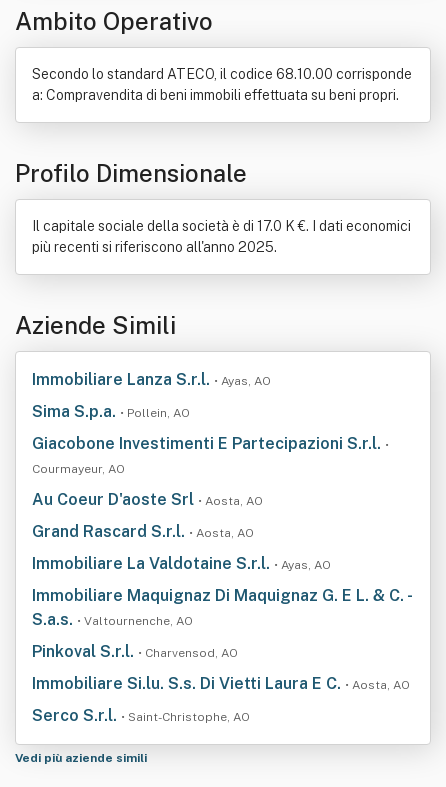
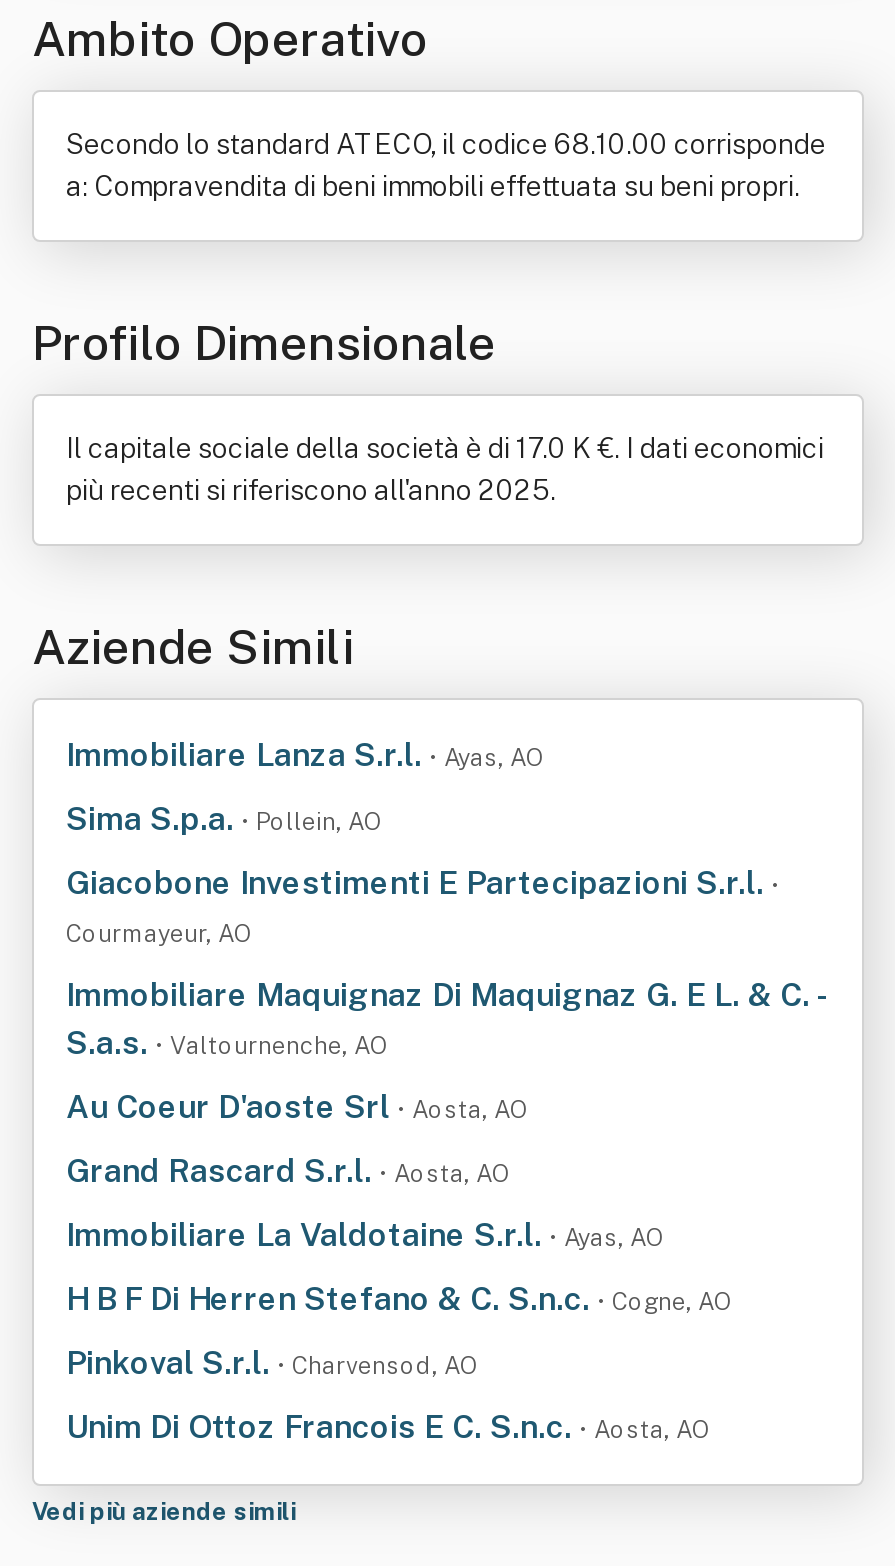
moved [32,490,331,573] -> [66,1088,664,1254]: Au Coeur D'aoste Srl • Aosta, AO | Grand Rascard S.r.l. • Aosta, AO | Immobiliare La Valdotaine S.r.l. • Ayas, AO
none -> [66,1280,732,1318] H B F Di Herren Stefano & C. S.n.c. • Cogne, AO
moved [32,586,411,629] -> [66,976,824,1062]: Immobiliare Maquignaz Di Maquignaz G. E L. & C. - | S.a.s. • Valtournenche, AO
moved [32,642,238,661] -> [66,1344,478,1382]: Pinkoval S.r.l. • Charvensod, AO
[32,674,410,725] Immobiliare Si.lu. S.s. Di Vietti Laura E C. • Aosta, AO | Serco S.r.l. • Saint-Christophe, AO -> [66,1408,710,1446] Unim Di Ottoz Francois E C. S.n.c. • Aosta, AO

